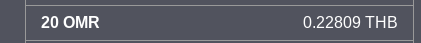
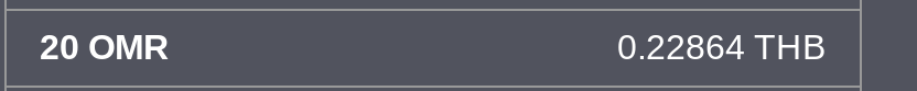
[303,14,398,31] 0.22809 THB -> [617,29,827,66] 0.22864 THB

